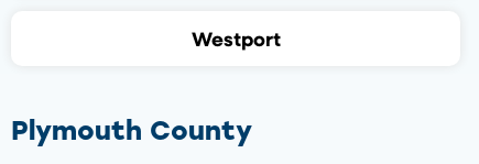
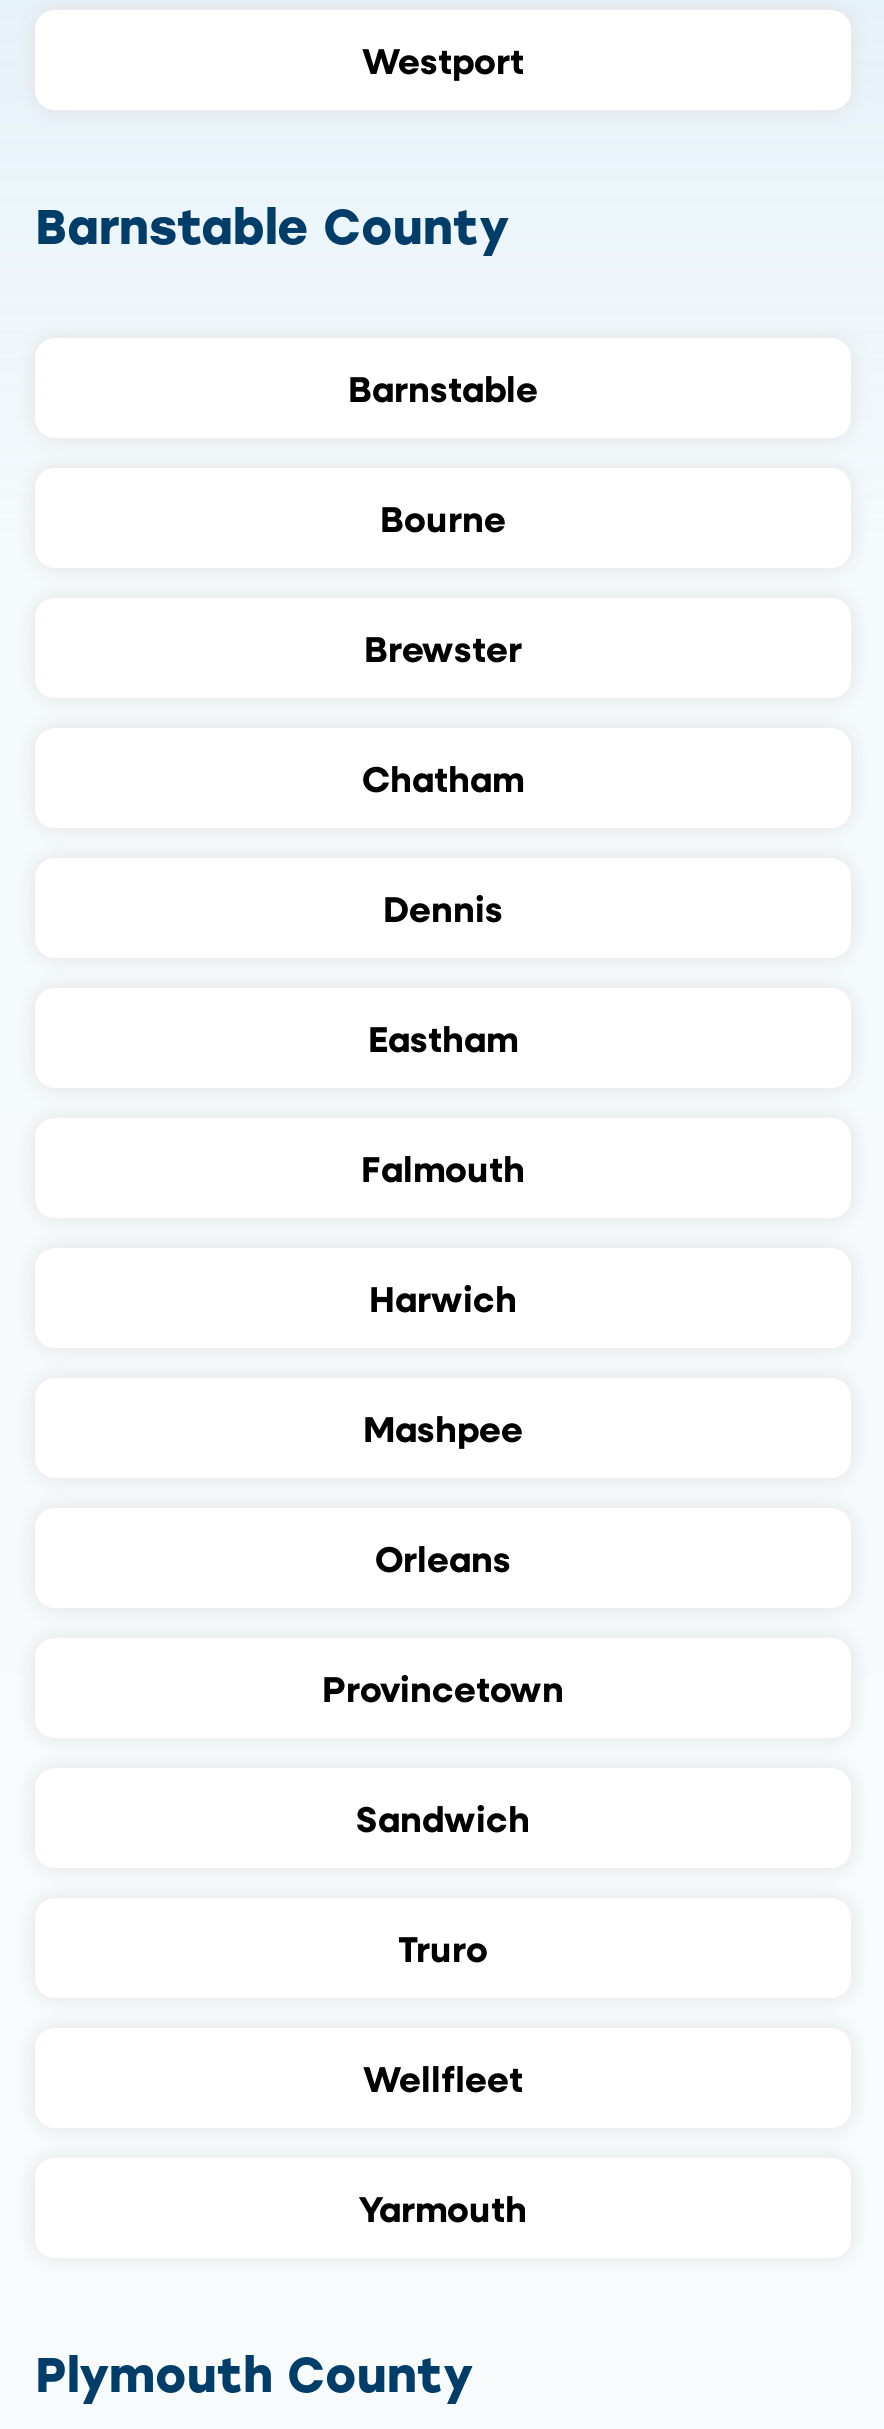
none -> [35,192,564,2232] Barnstable County | Barnstable | Bourne | Brewster | Chatham | Dennis | Eastham | Falmouth | Harwich | Mashpee | Orleans | Provincetown | Sandwich | Truro | Wellfleet | Yarmouth

